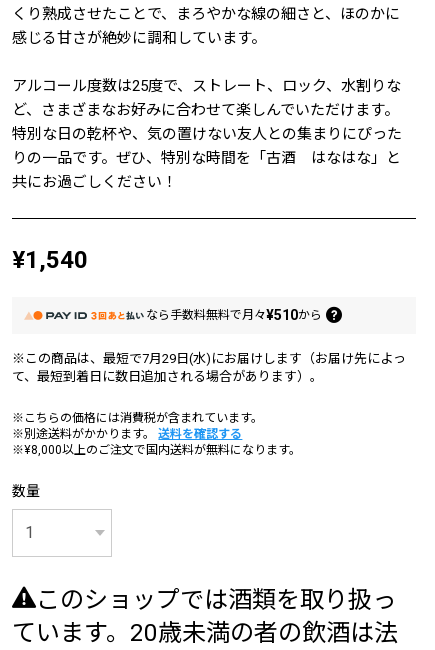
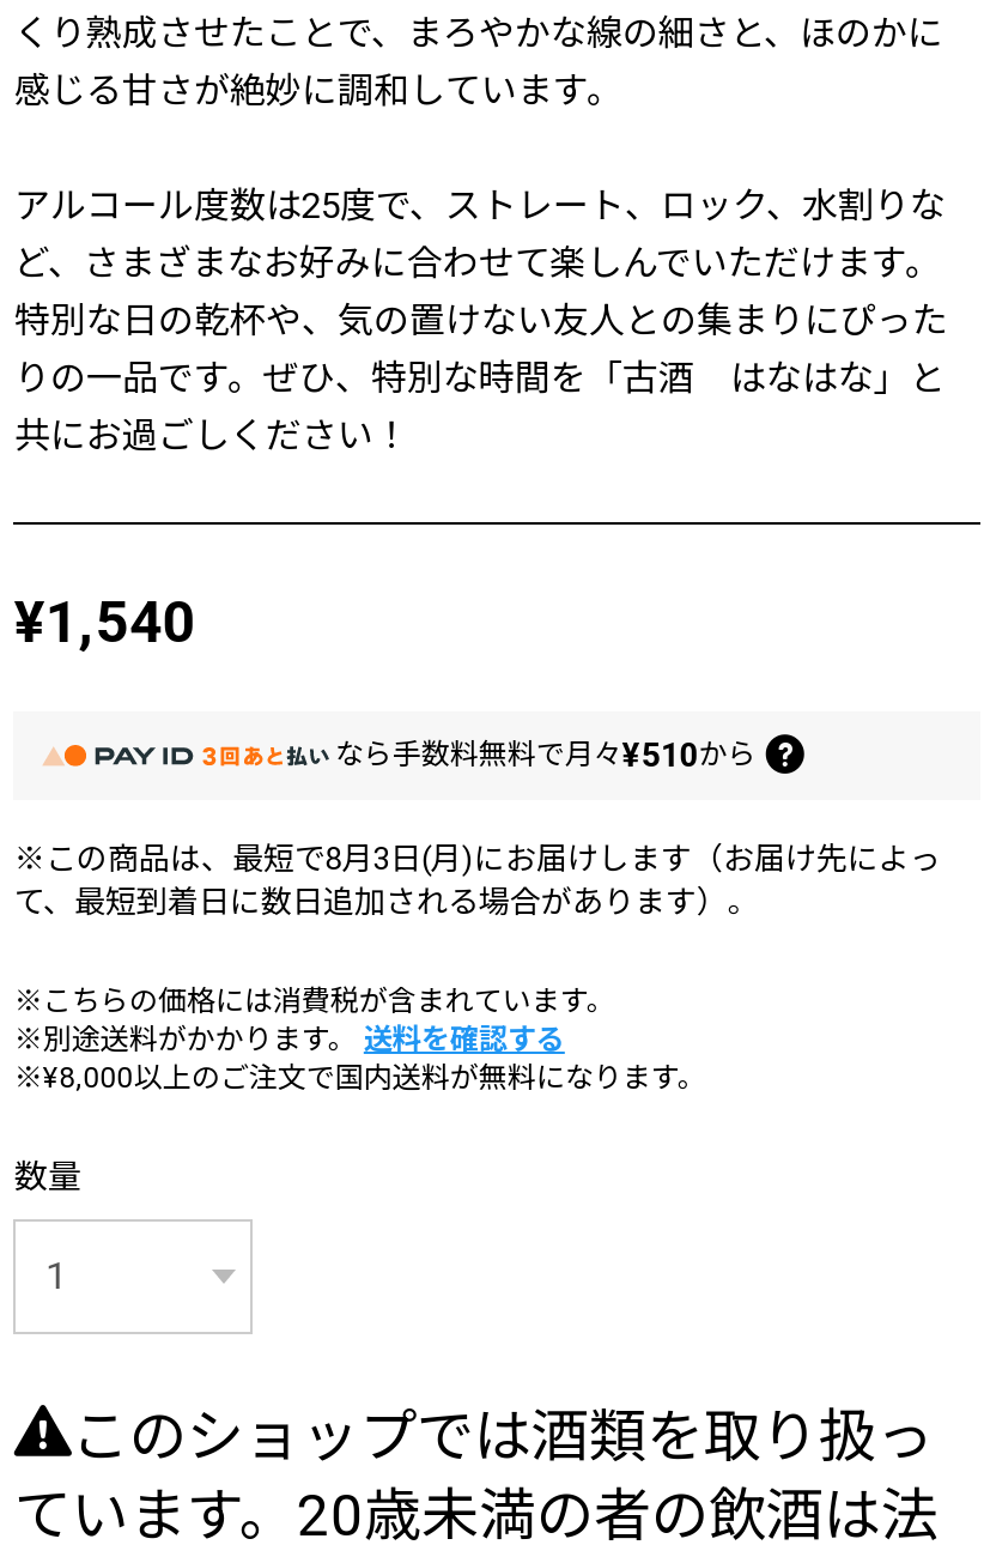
[12,351,406,366] ※この商品は、最短で7月29日(水)にお届けします（お届け先によっ -> [14,840,941,876] ※この商品は、最短で8月3日(月)にお届けします（お届け先によっ

